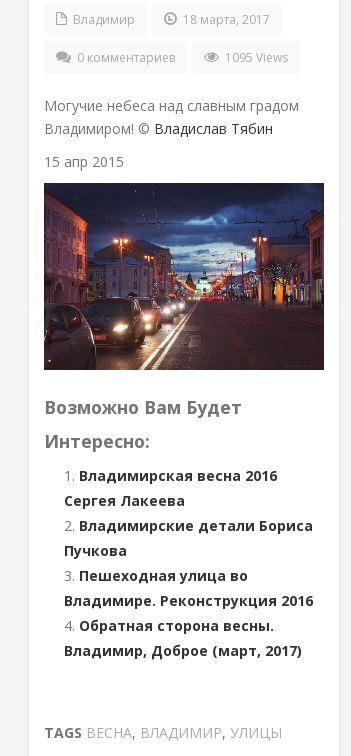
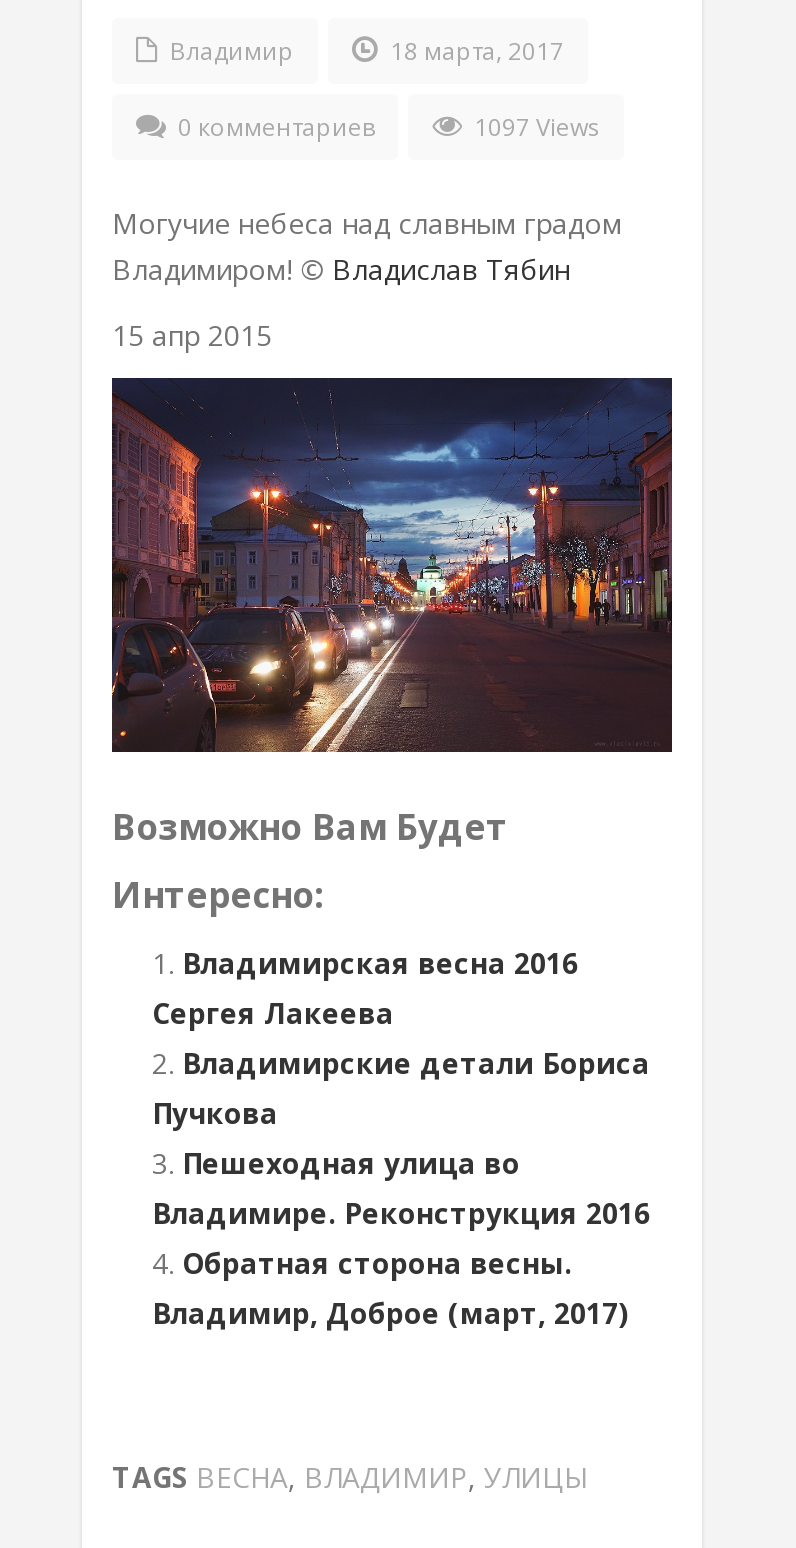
[222,49,288,66] 1095 Views -> [468,110,600,144] 1097 Views

